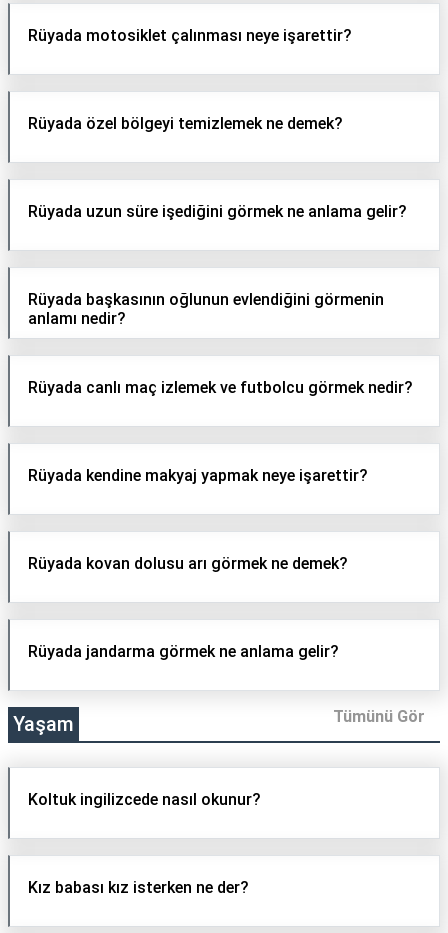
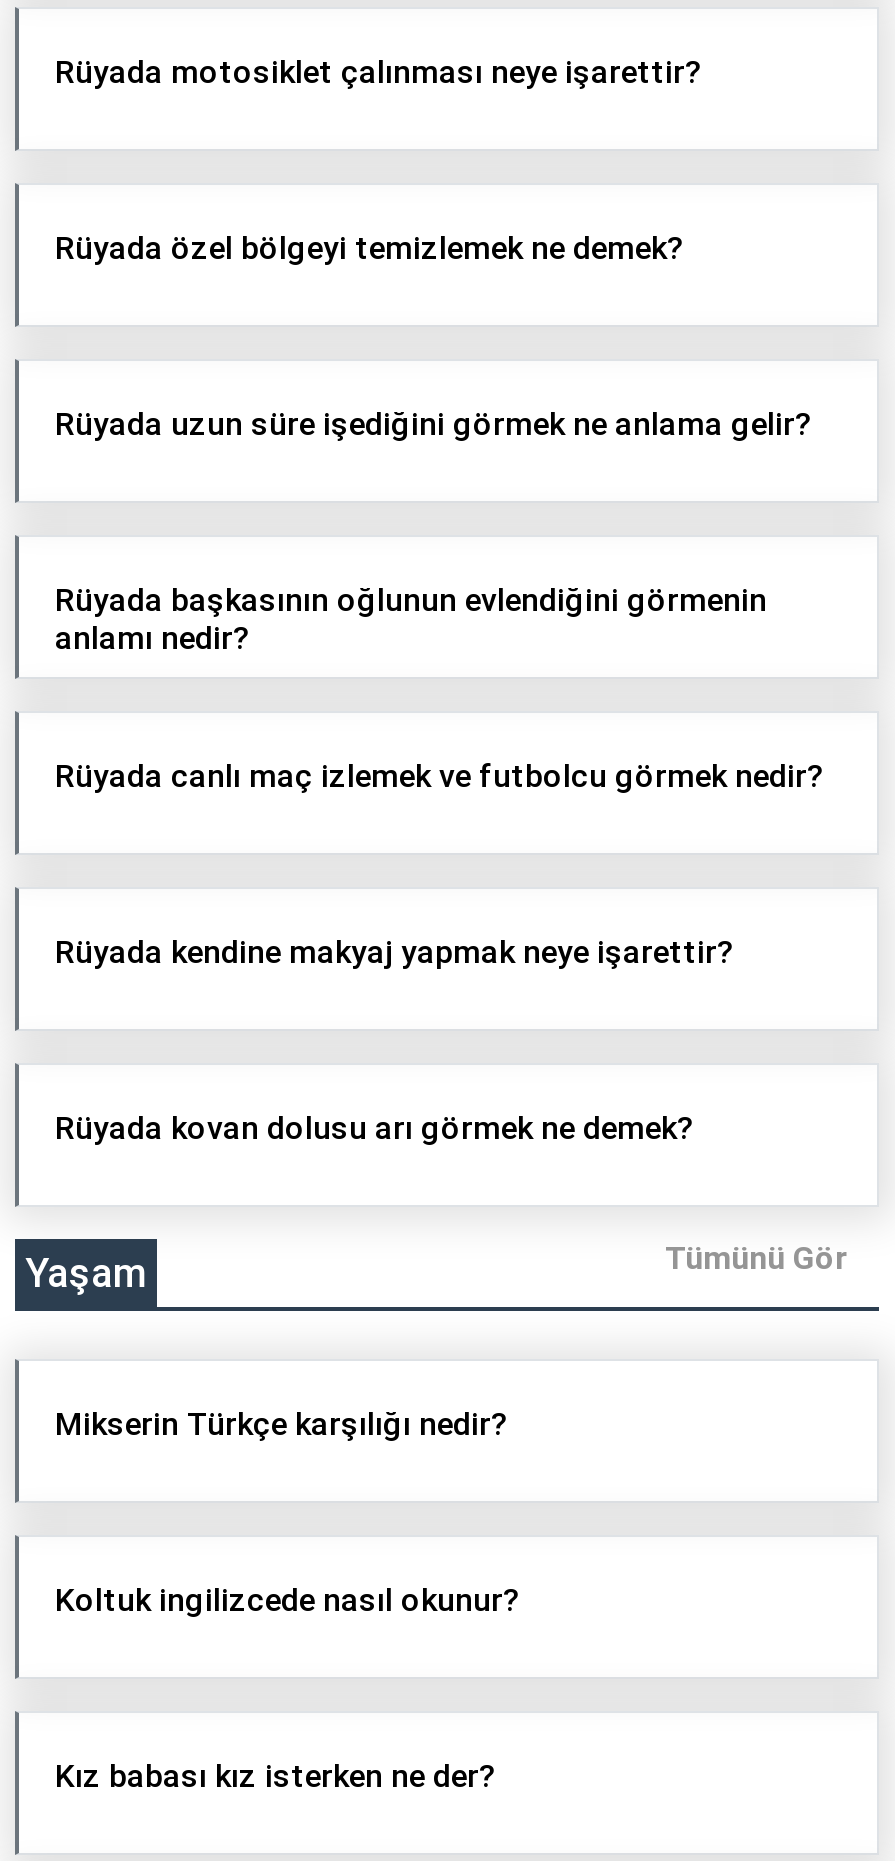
[28,642,339,661] Rüyada jandarma görmek ne anlama gelir? -> none
moved [13,707,425,736] -> [25,1240,849,1298]: Yaşam | Tümünü Gör
none -> [55,1406,509,1444] Mikserin Türkçe karşılığı nedir?

